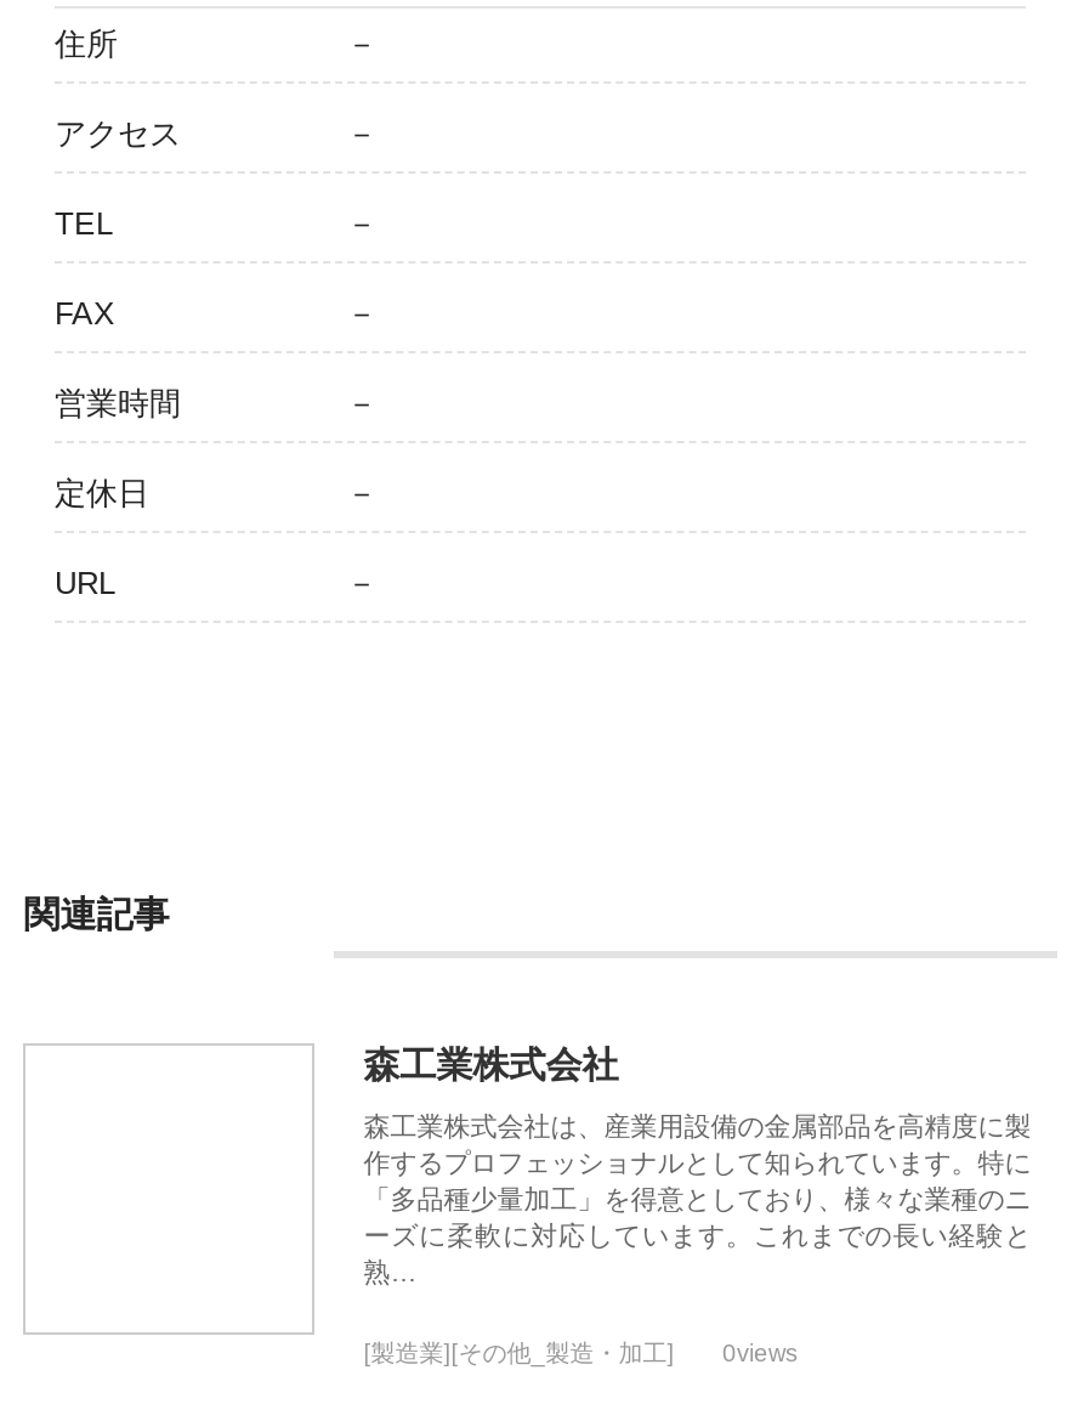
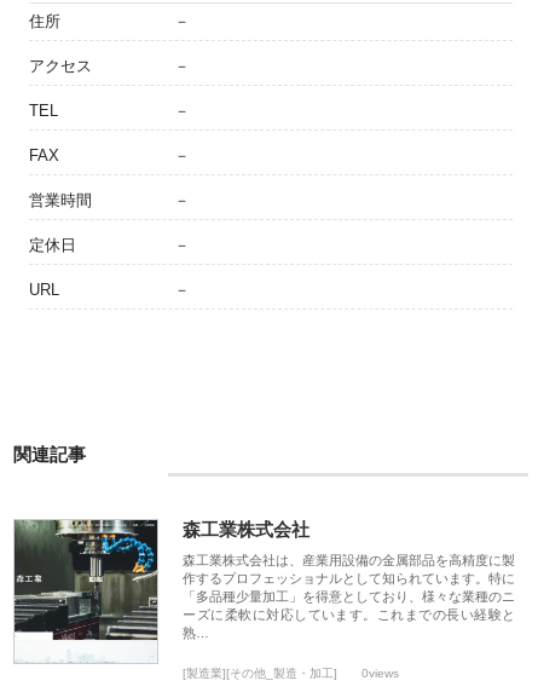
none -> [13,519,158,641] [image]

